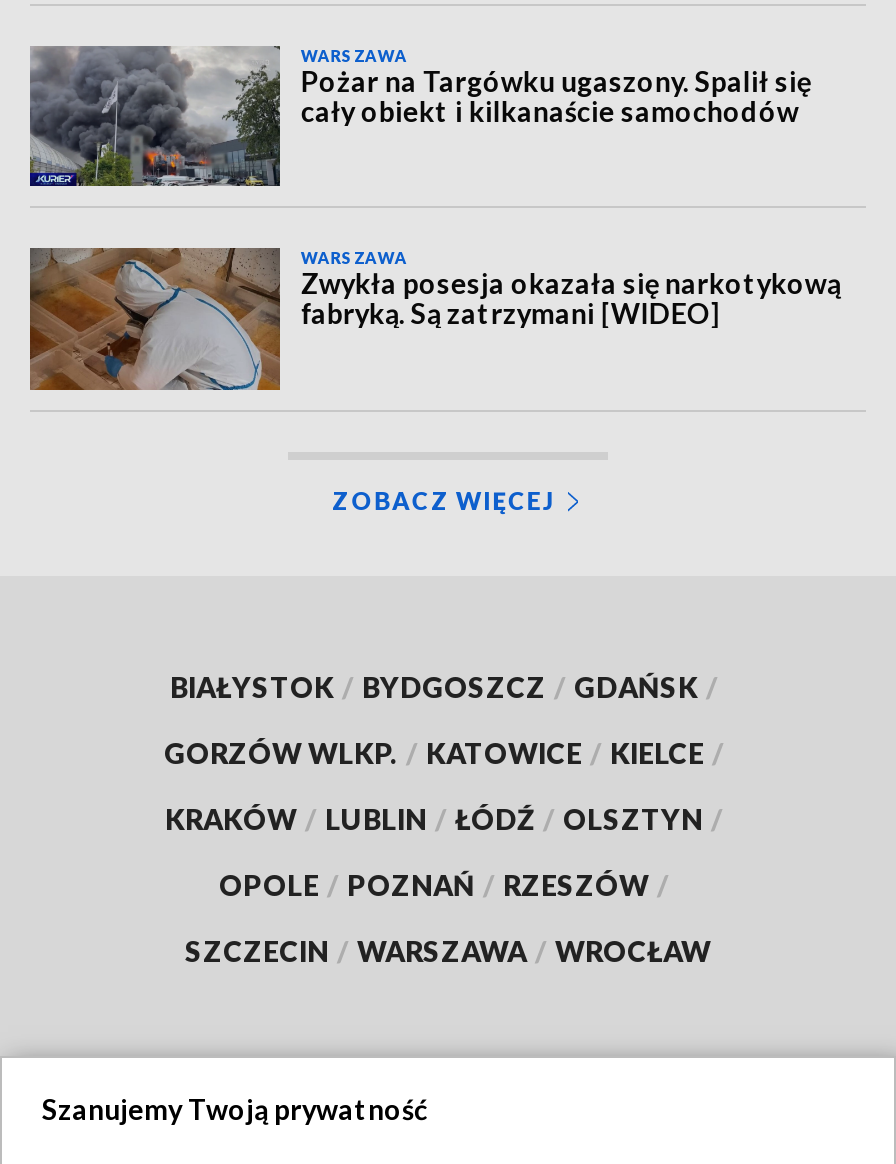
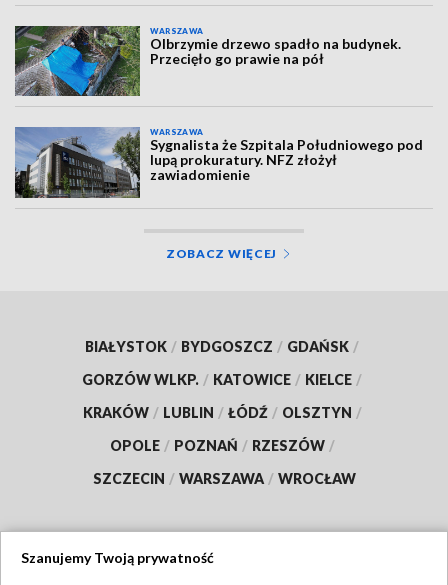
[28,46,811,188] [image] | Pożar na Targówku ugaszony. Spalił się | cały obiekt i kilkanaście samochodów -> [15,25,401,97] [image] | Olbrzymie drzewo spadło na budynek. | Przecięło go prawie na pół
[28,246,841,392] [image] | Zwykła posesja okazała się narkotykową | fabryką. Są zatrzymani [WIDEO] -> [14,126,423,199] [image] | Sygnalista że Szpitala Południowego pod | lupą prokuratury. NFZ złożył | zawiadomienie

